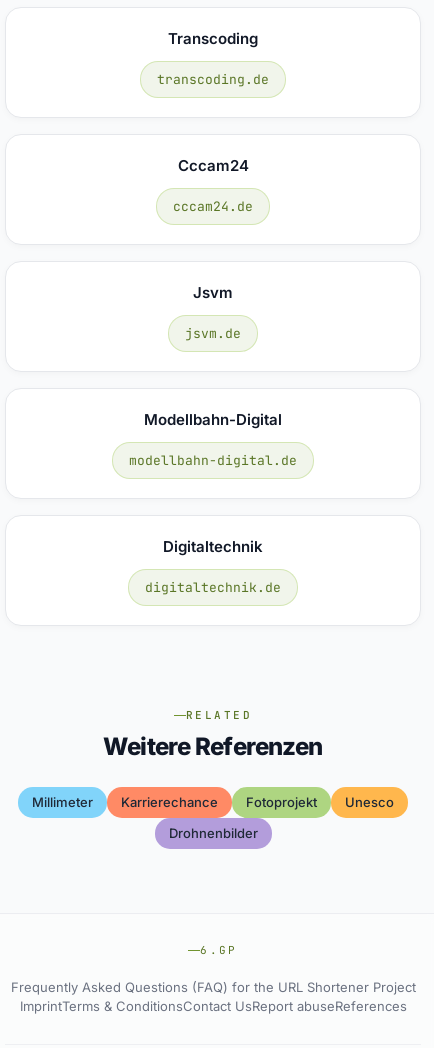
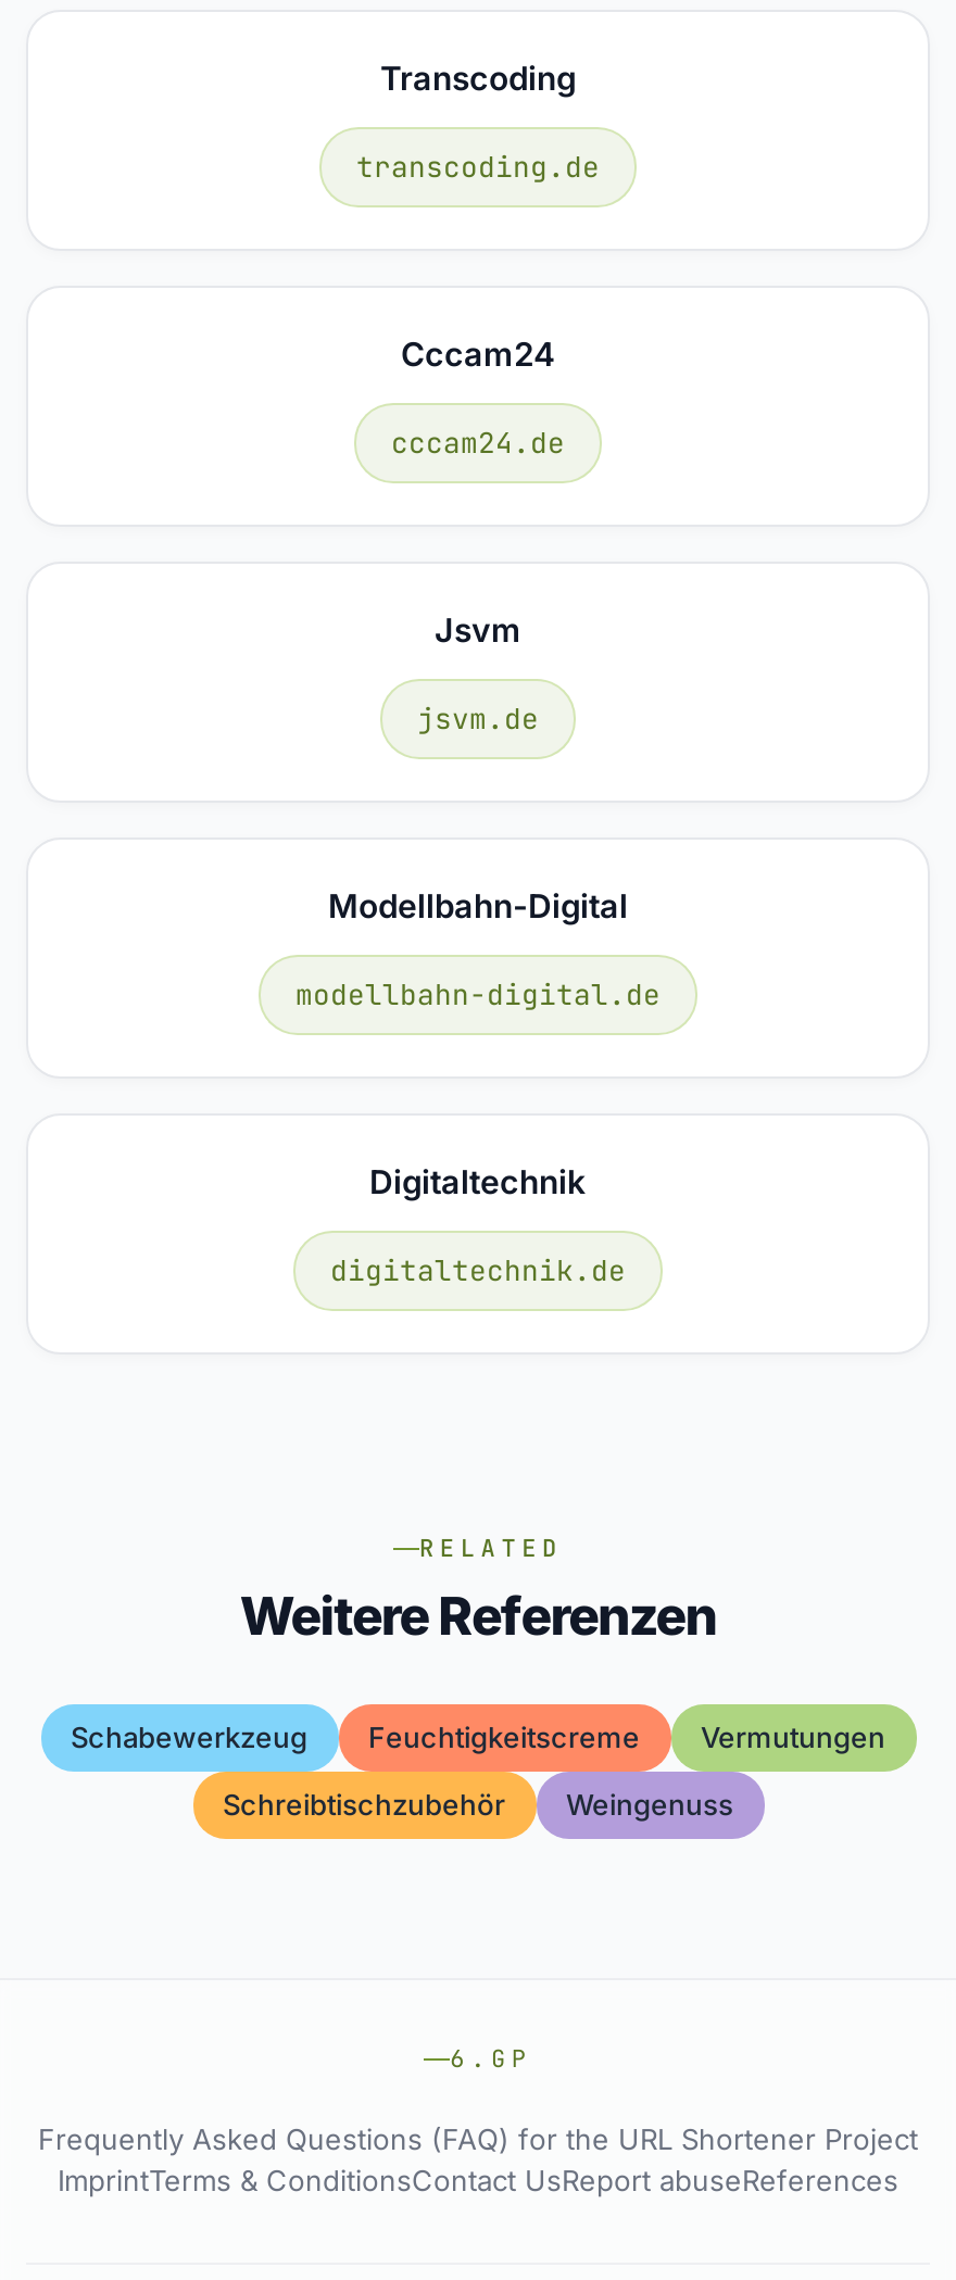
[32,794,394,810] Millimeter | Karrierechance | Fotoprojekt | Unesco -> [71,1720,885,1754] Schabewerkzeug | Feuchtigkeitscreme | Vermutungen
[168,825,257,841] Drohnenbilder -> [223,1787,733,1822] Schreibtischzubehör | Weingenuss

